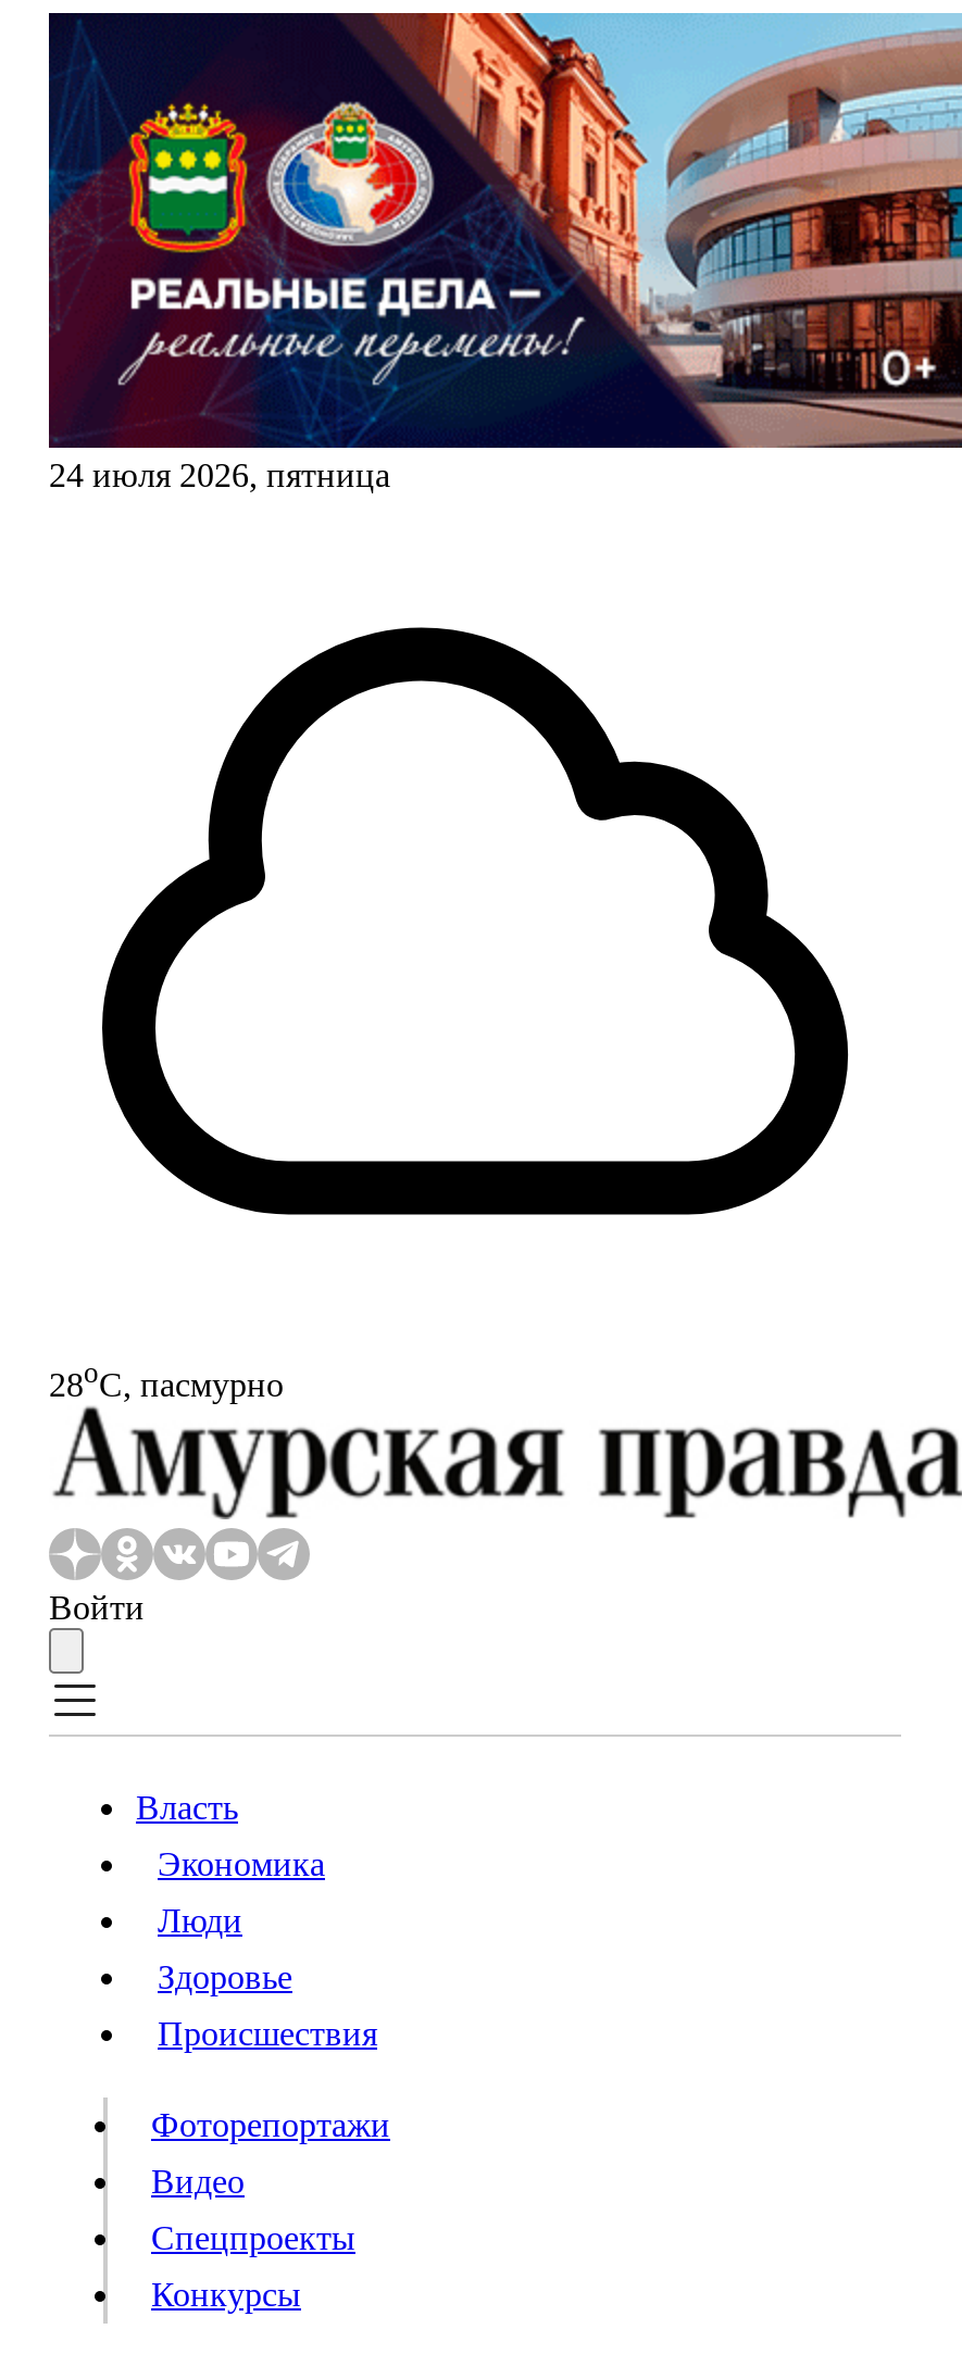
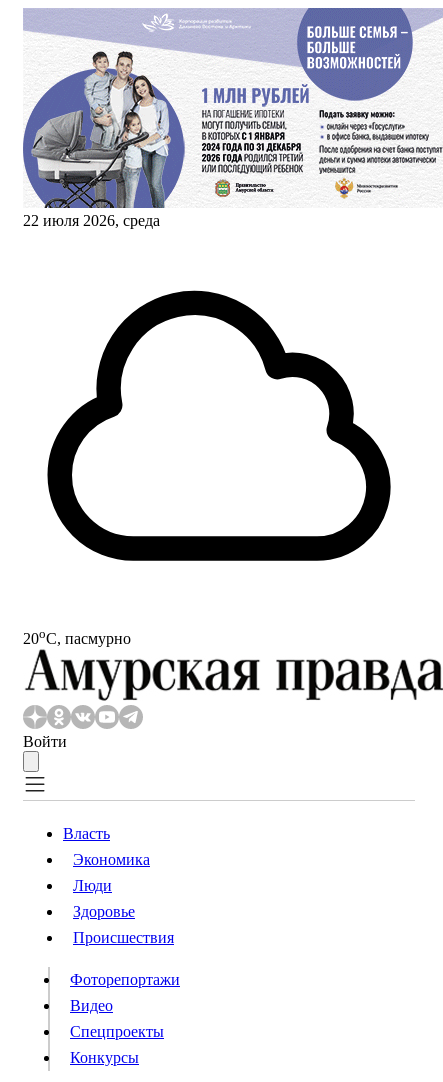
[47,11,955,493] [image] | 24 июля 2026, пятница -> [22,8,440,229] [image] | 22 июля 2026, среда
[49,1356,284,1403] 28oС, пасмурно -> [23,626,131,647] 20oС, пасмурно

